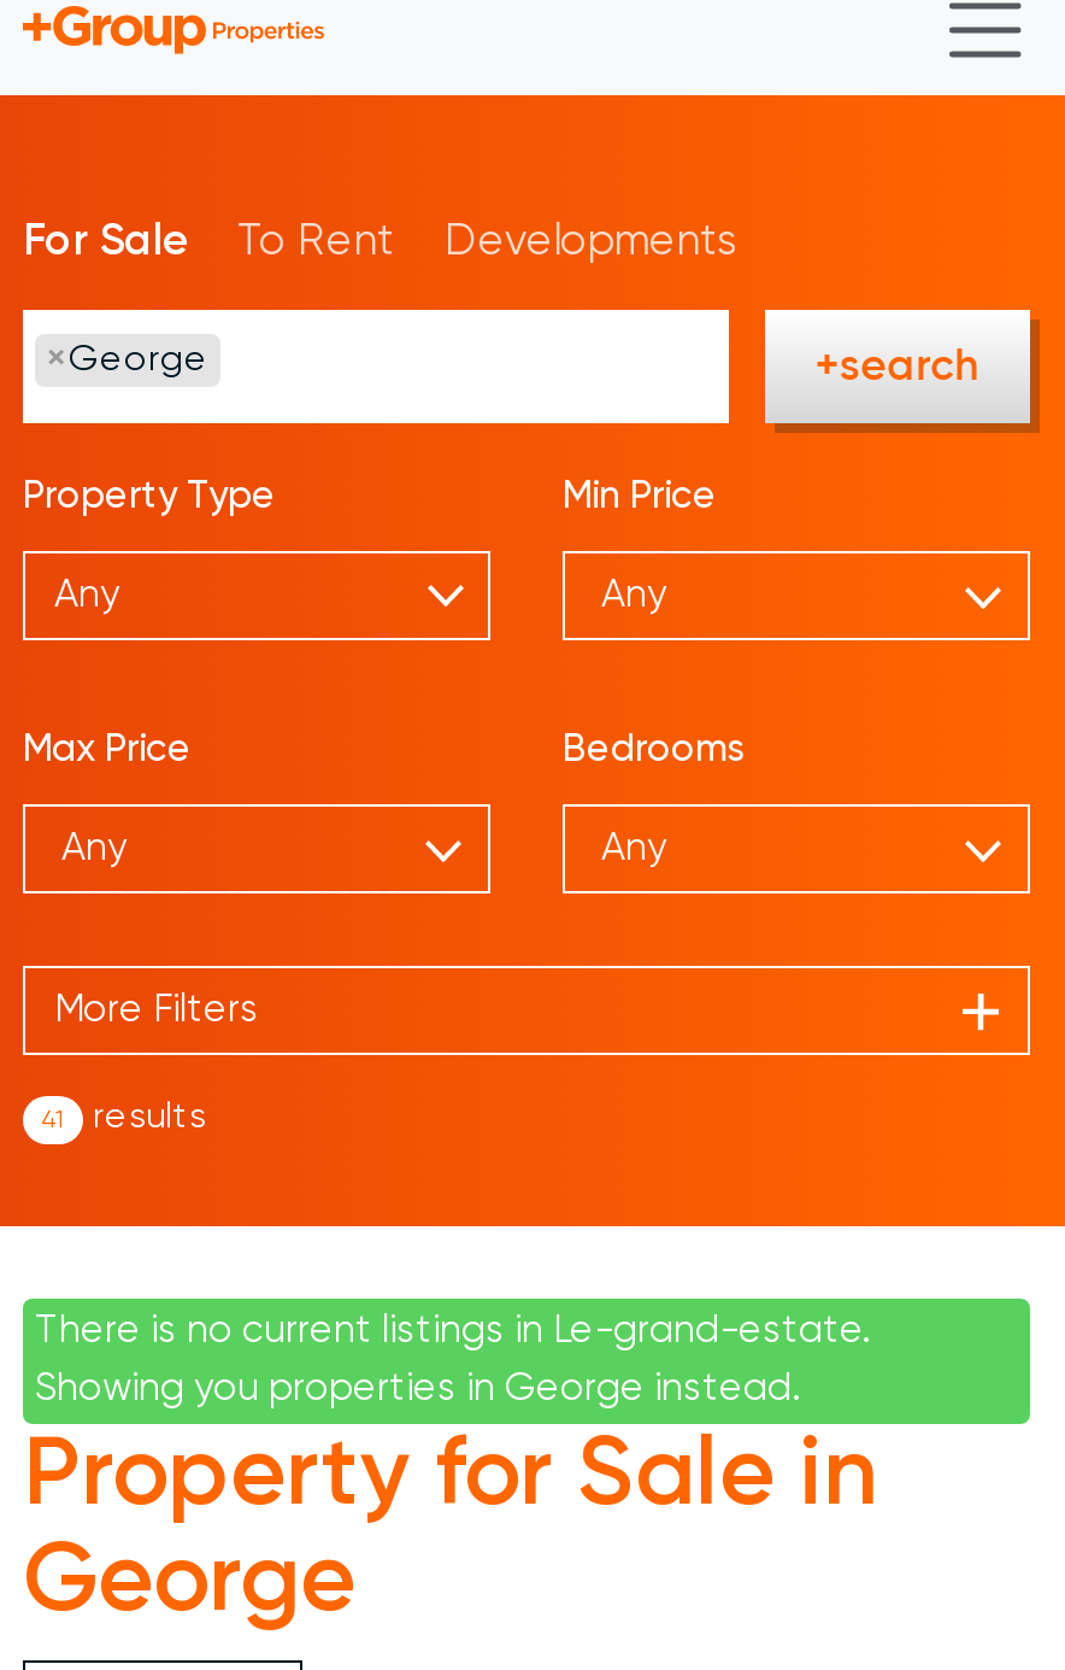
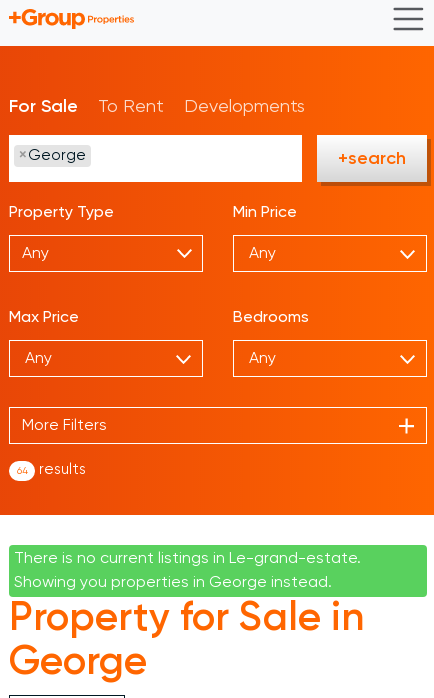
[41,1098,206,1135] 41 results -> [16,462,86,477] 64 results

